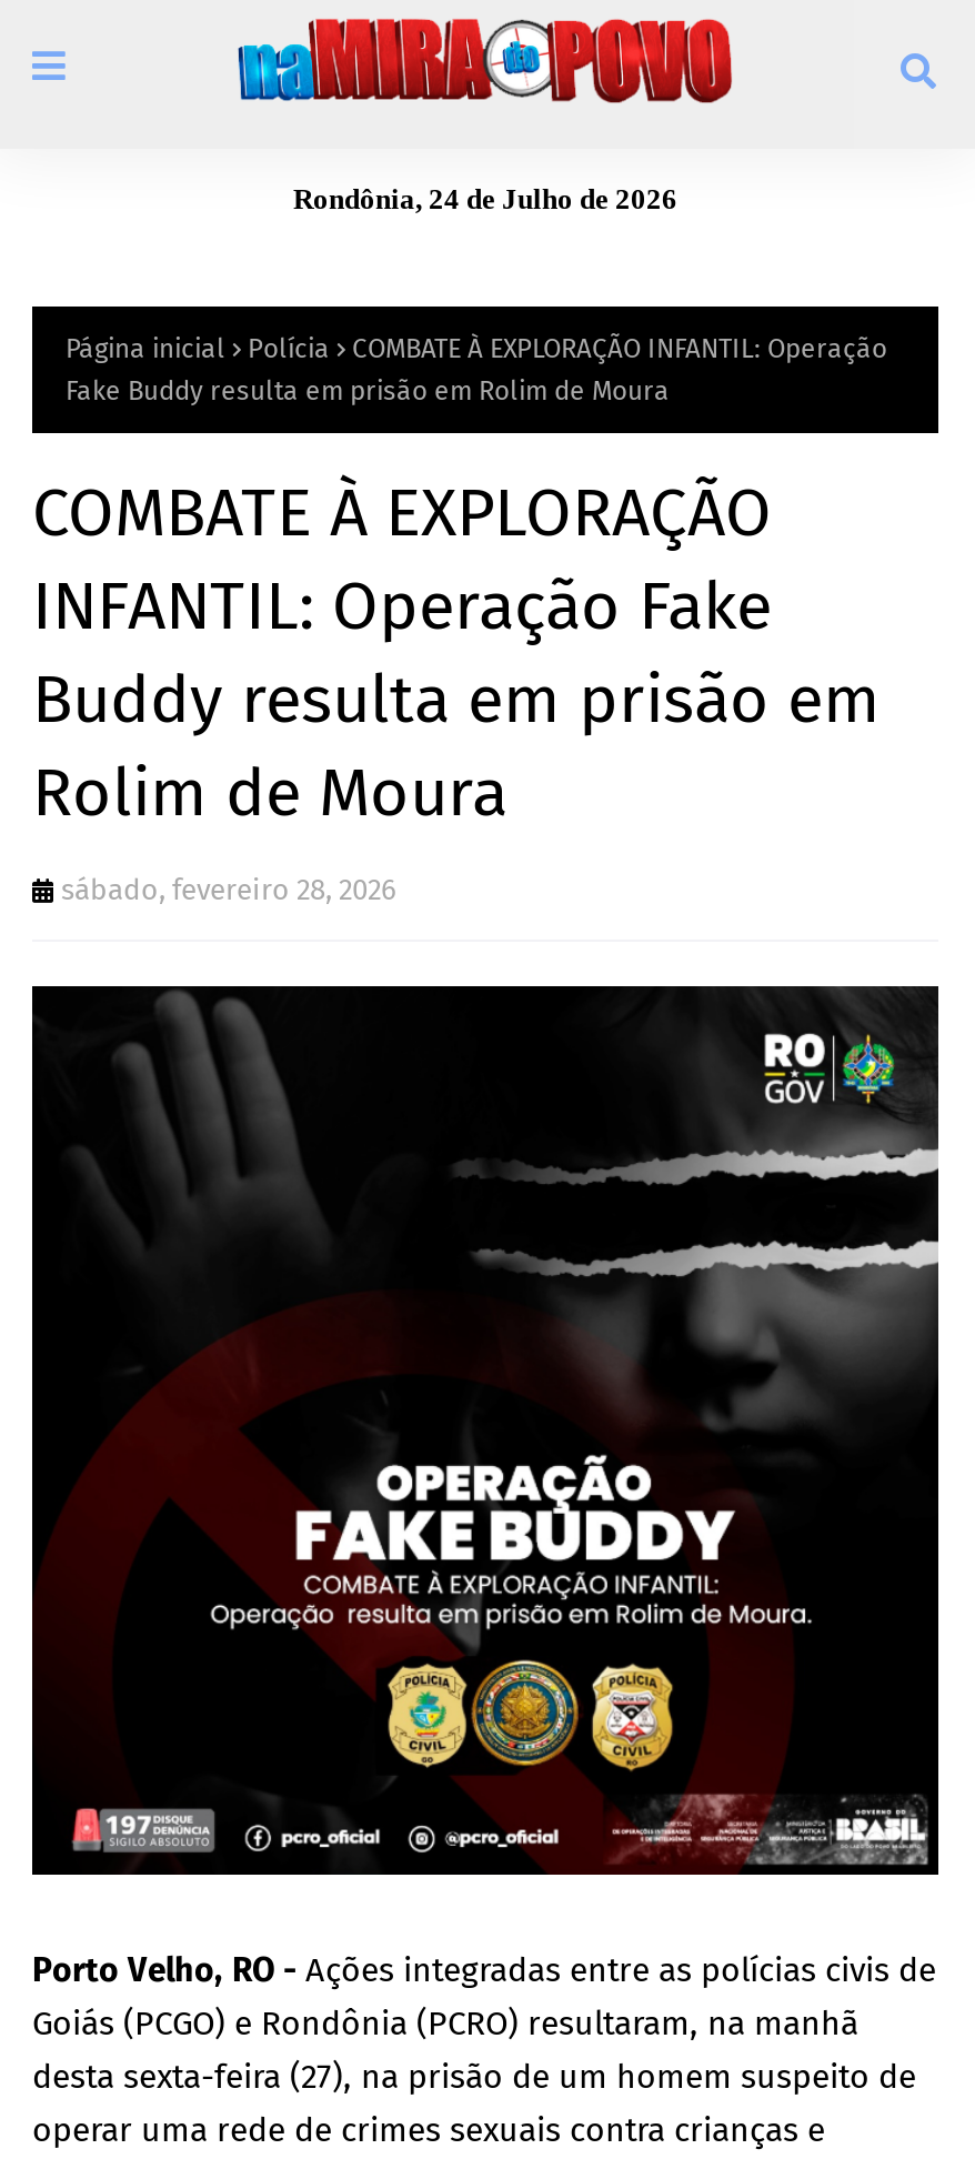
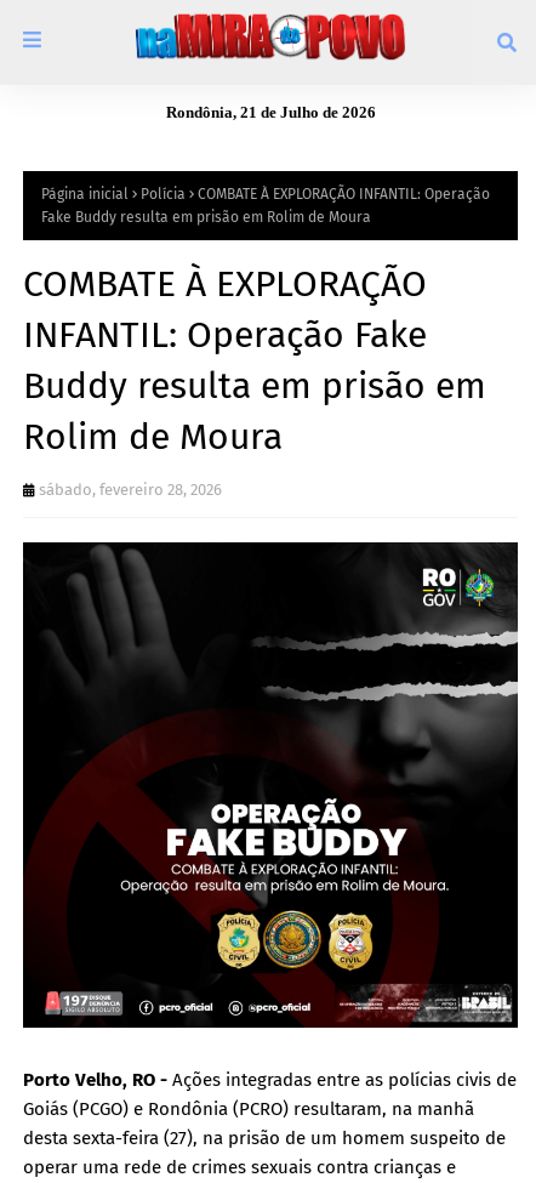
[293,182,677,215] Rondônia, 24 de Julho de 2026 -> [166,103,375,121] Rondônia, 21 de Julho de 2026

